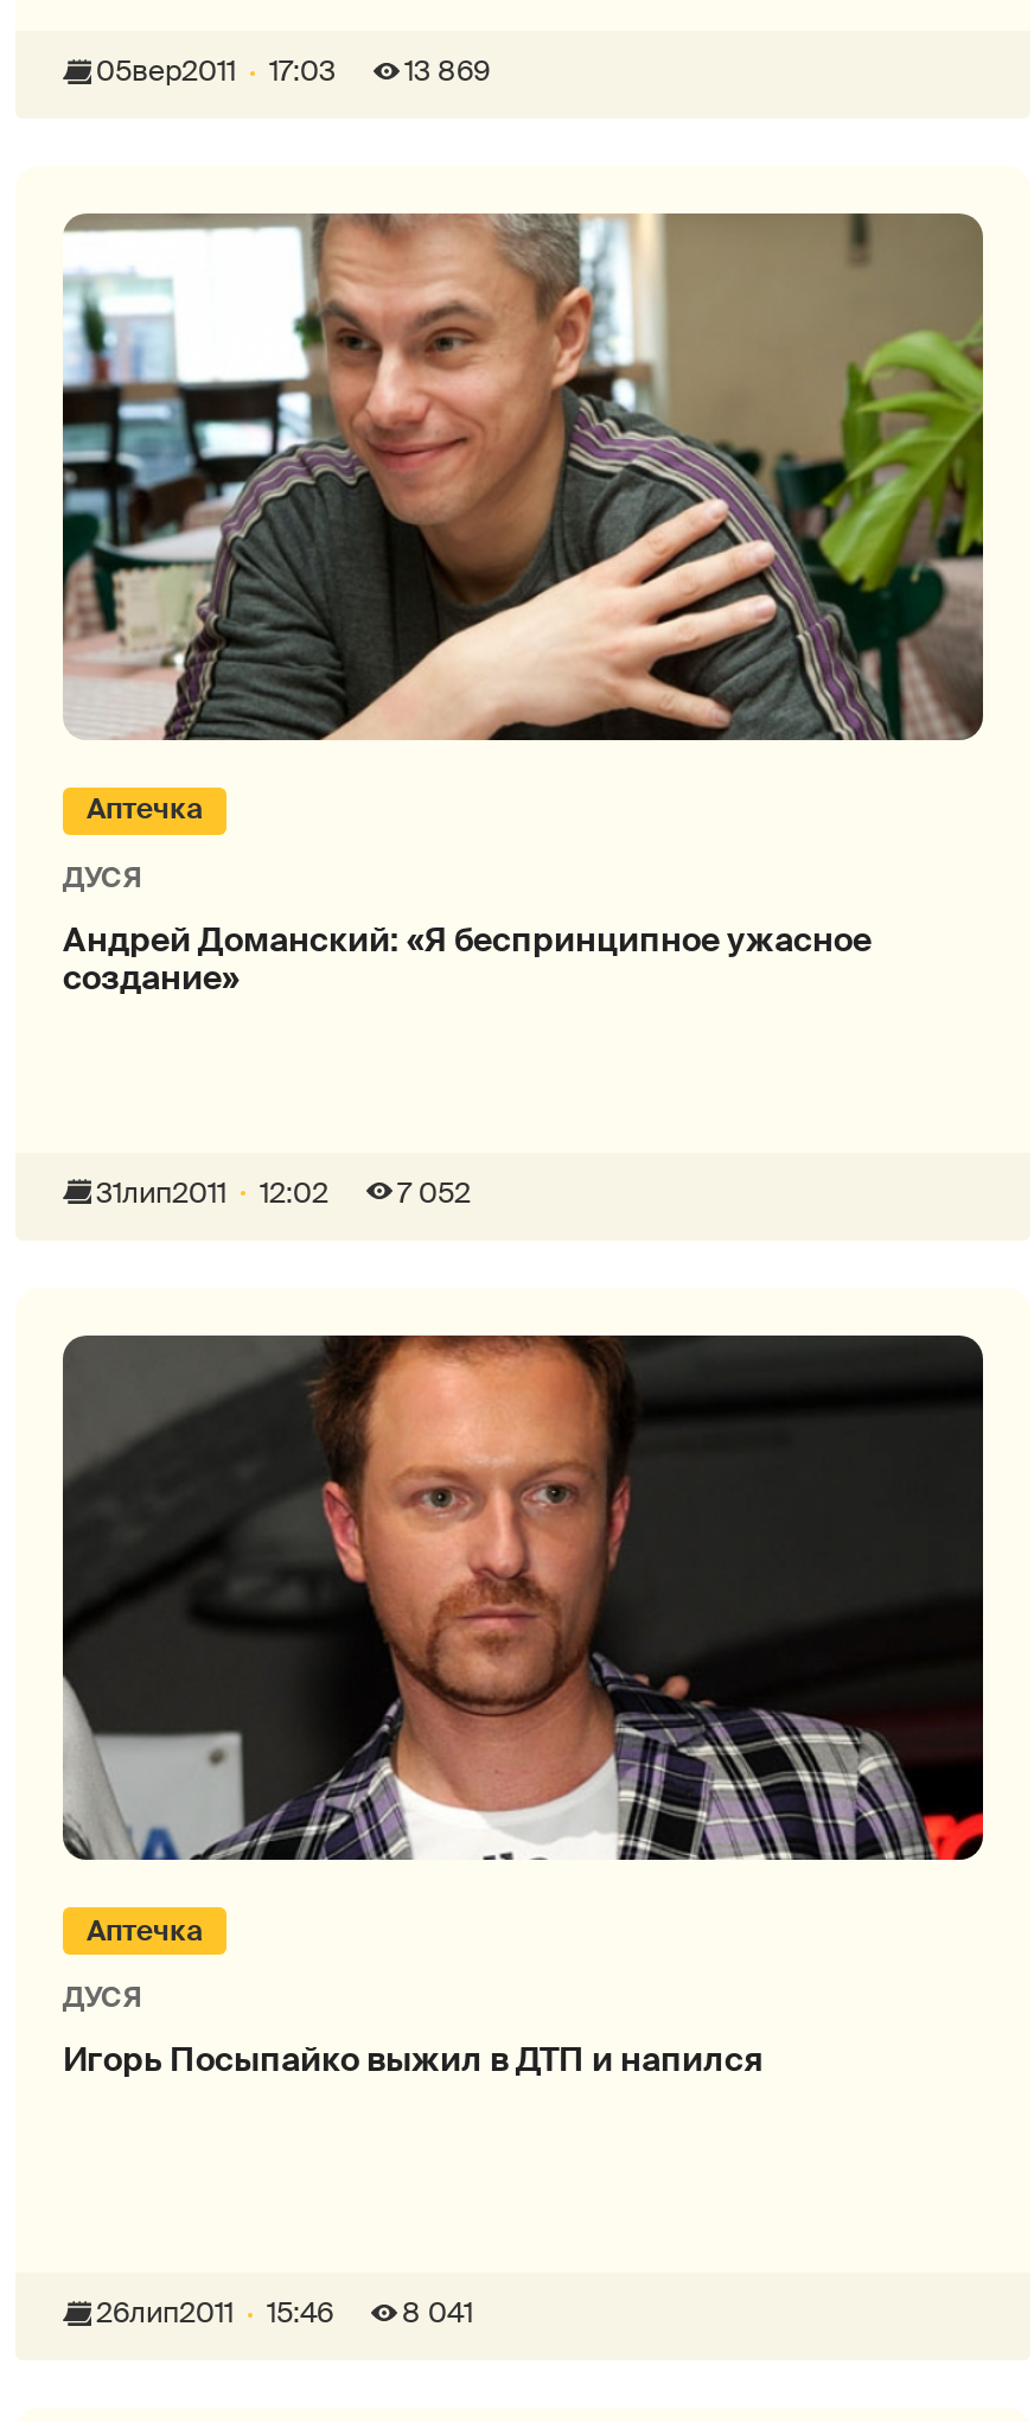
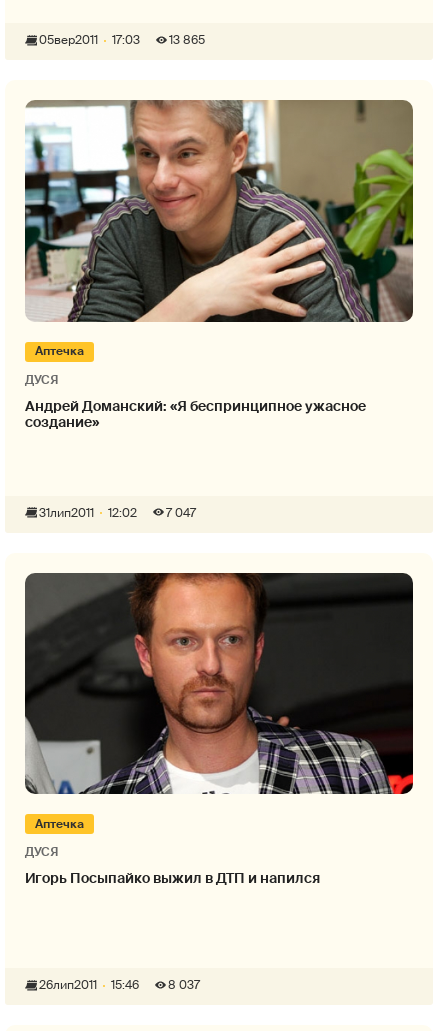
[404,53,490,91] 13 869 -> [169,32,205,48] 13 865
[397,1174,471,1211] 7 052 -> [166,505,196,521] 7 047
[402,2294,473,2332] 8 041 -> [168,977,200,993] 8 037

